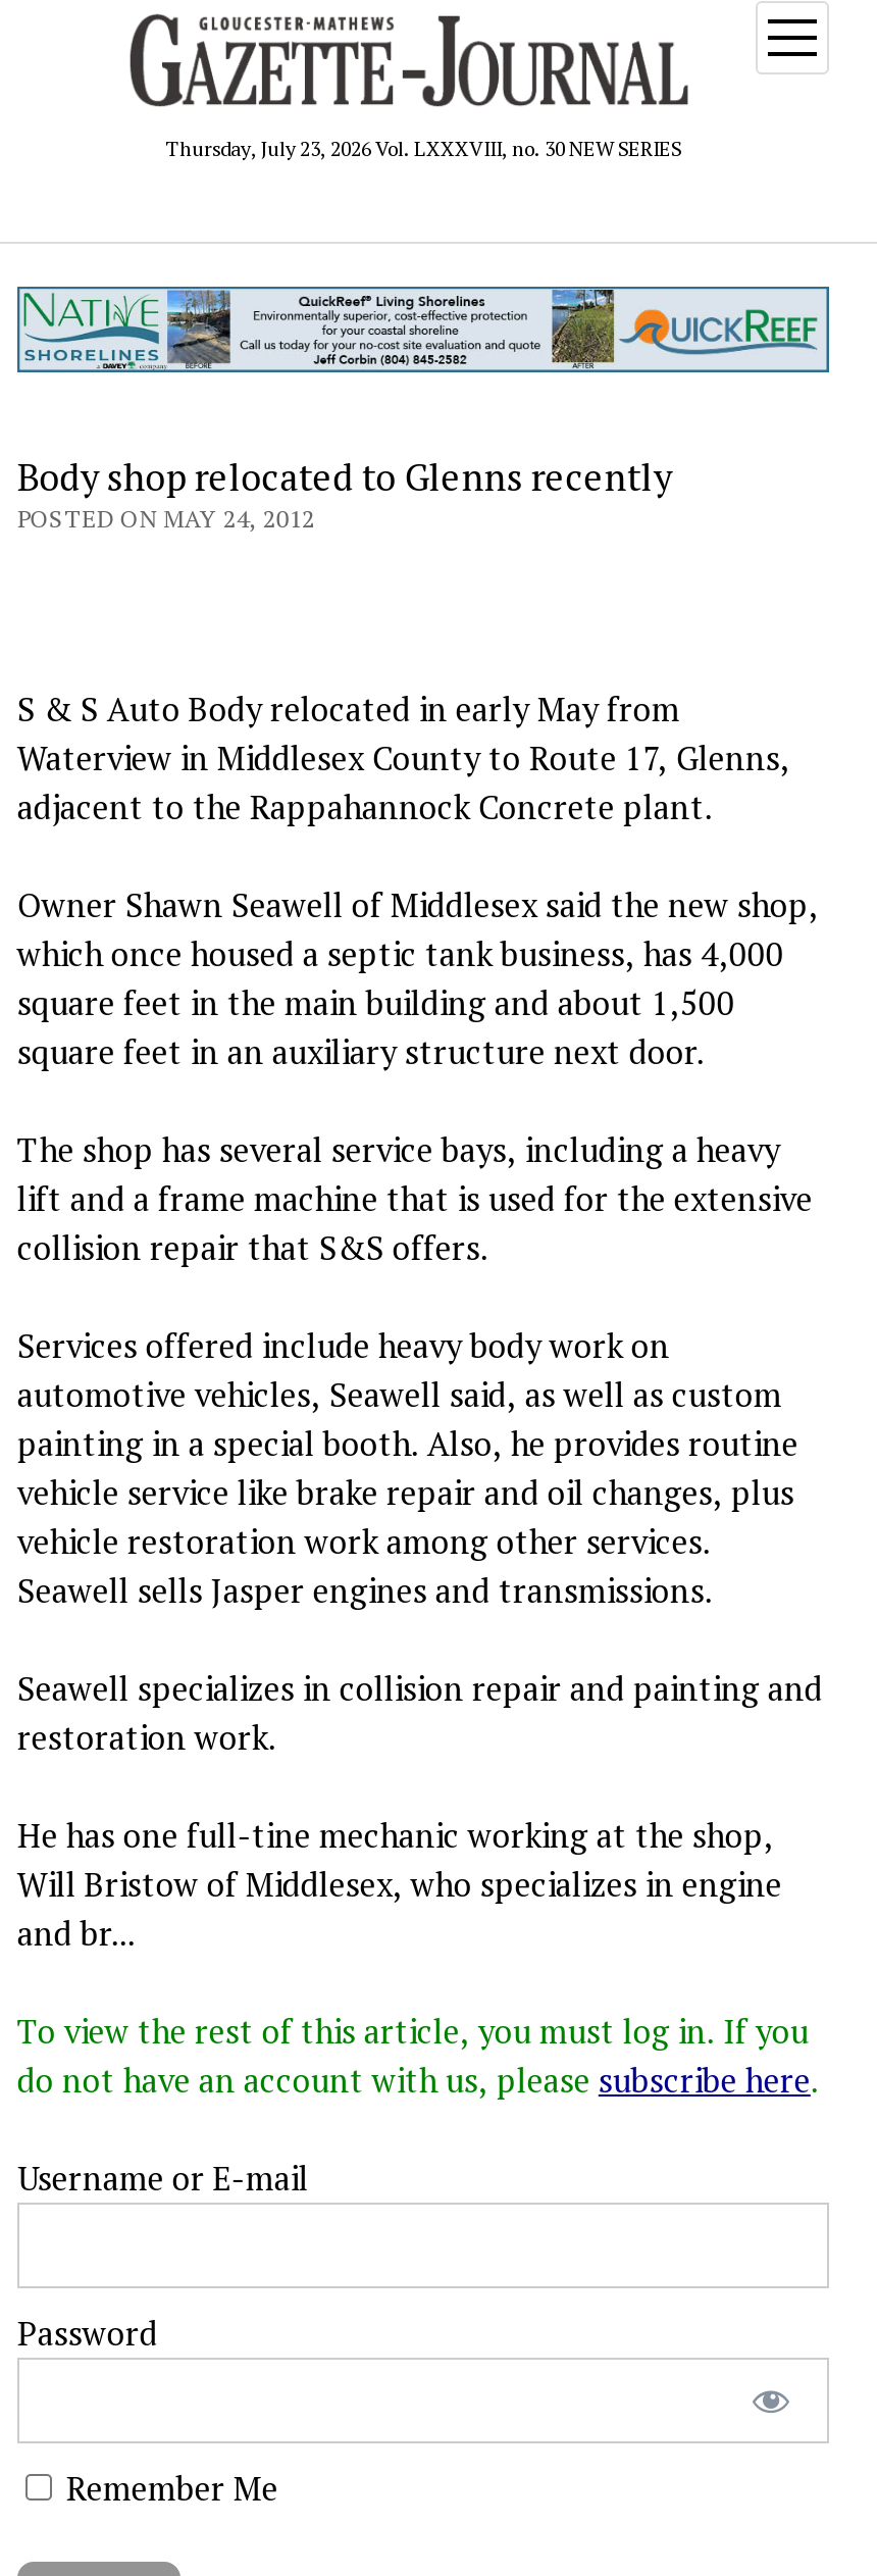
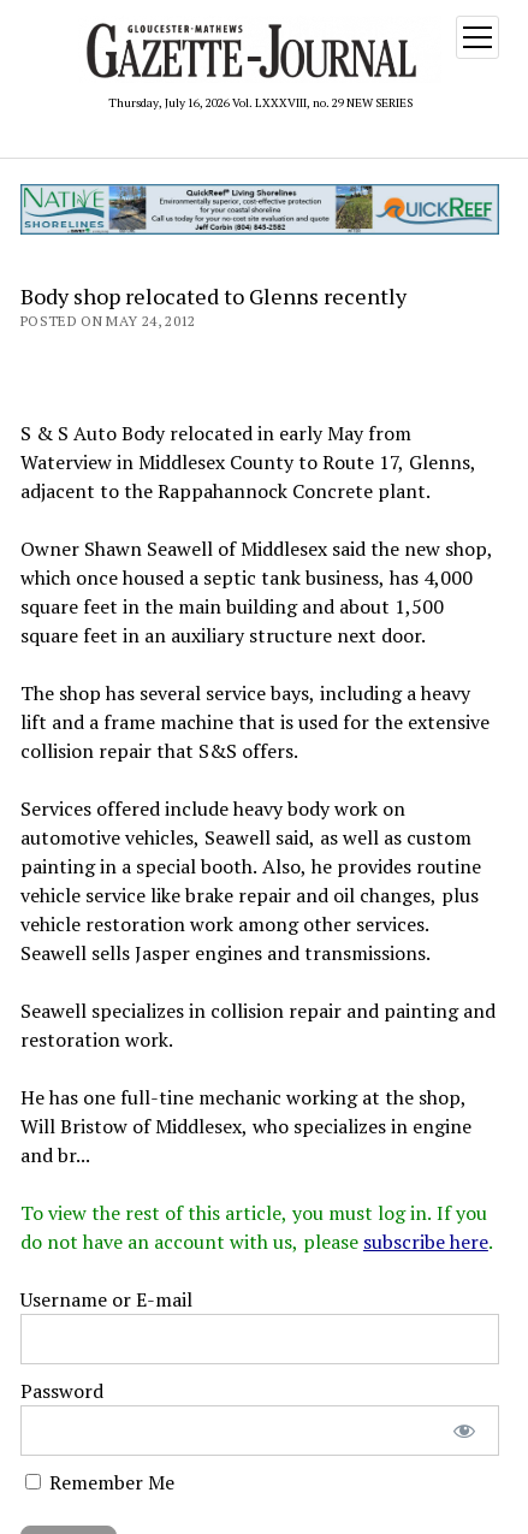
[165,135,681,162] Thursday, July 23, 2026 Vol. LXXXVIII, no. 30 NEW SERIES -> [108,95,412,111] Thursday, July 16, 2026 Vol. LXXXVIII, no. 29 NEW SERIES

